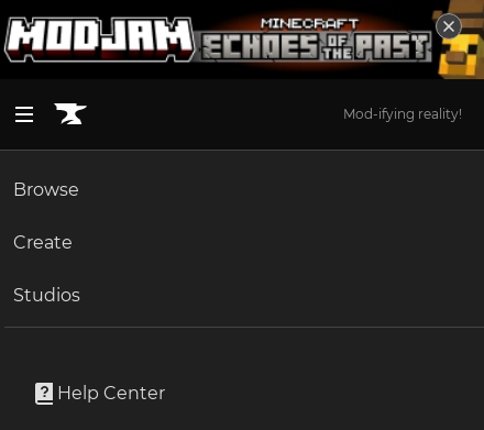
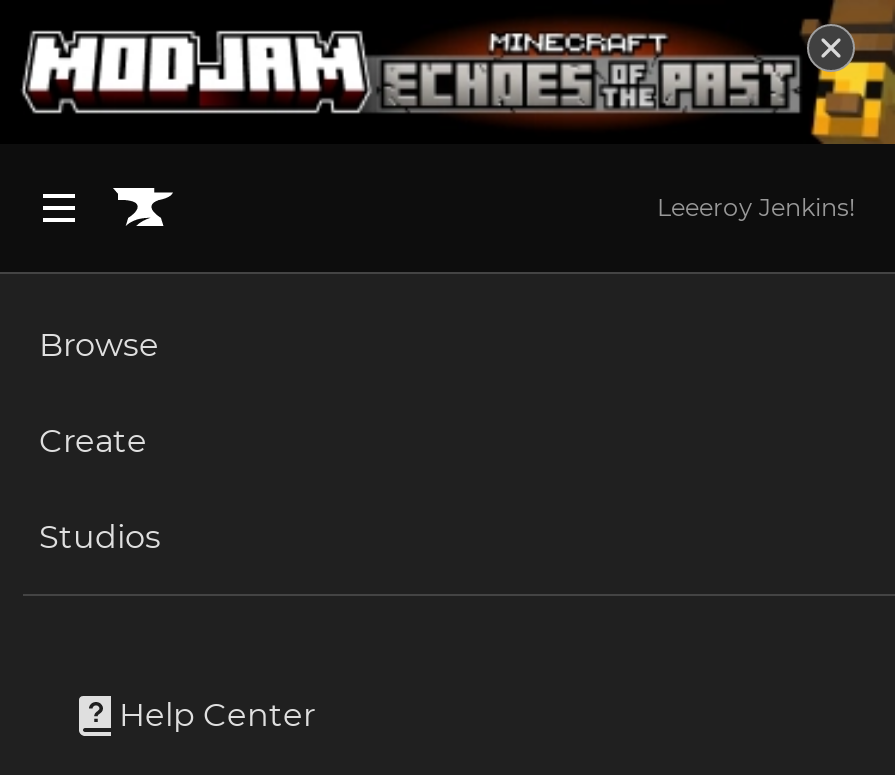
[343,105,462,122] Mod-ifying reality! -> [657,191,855,221] Leeeroy Jenkins!

